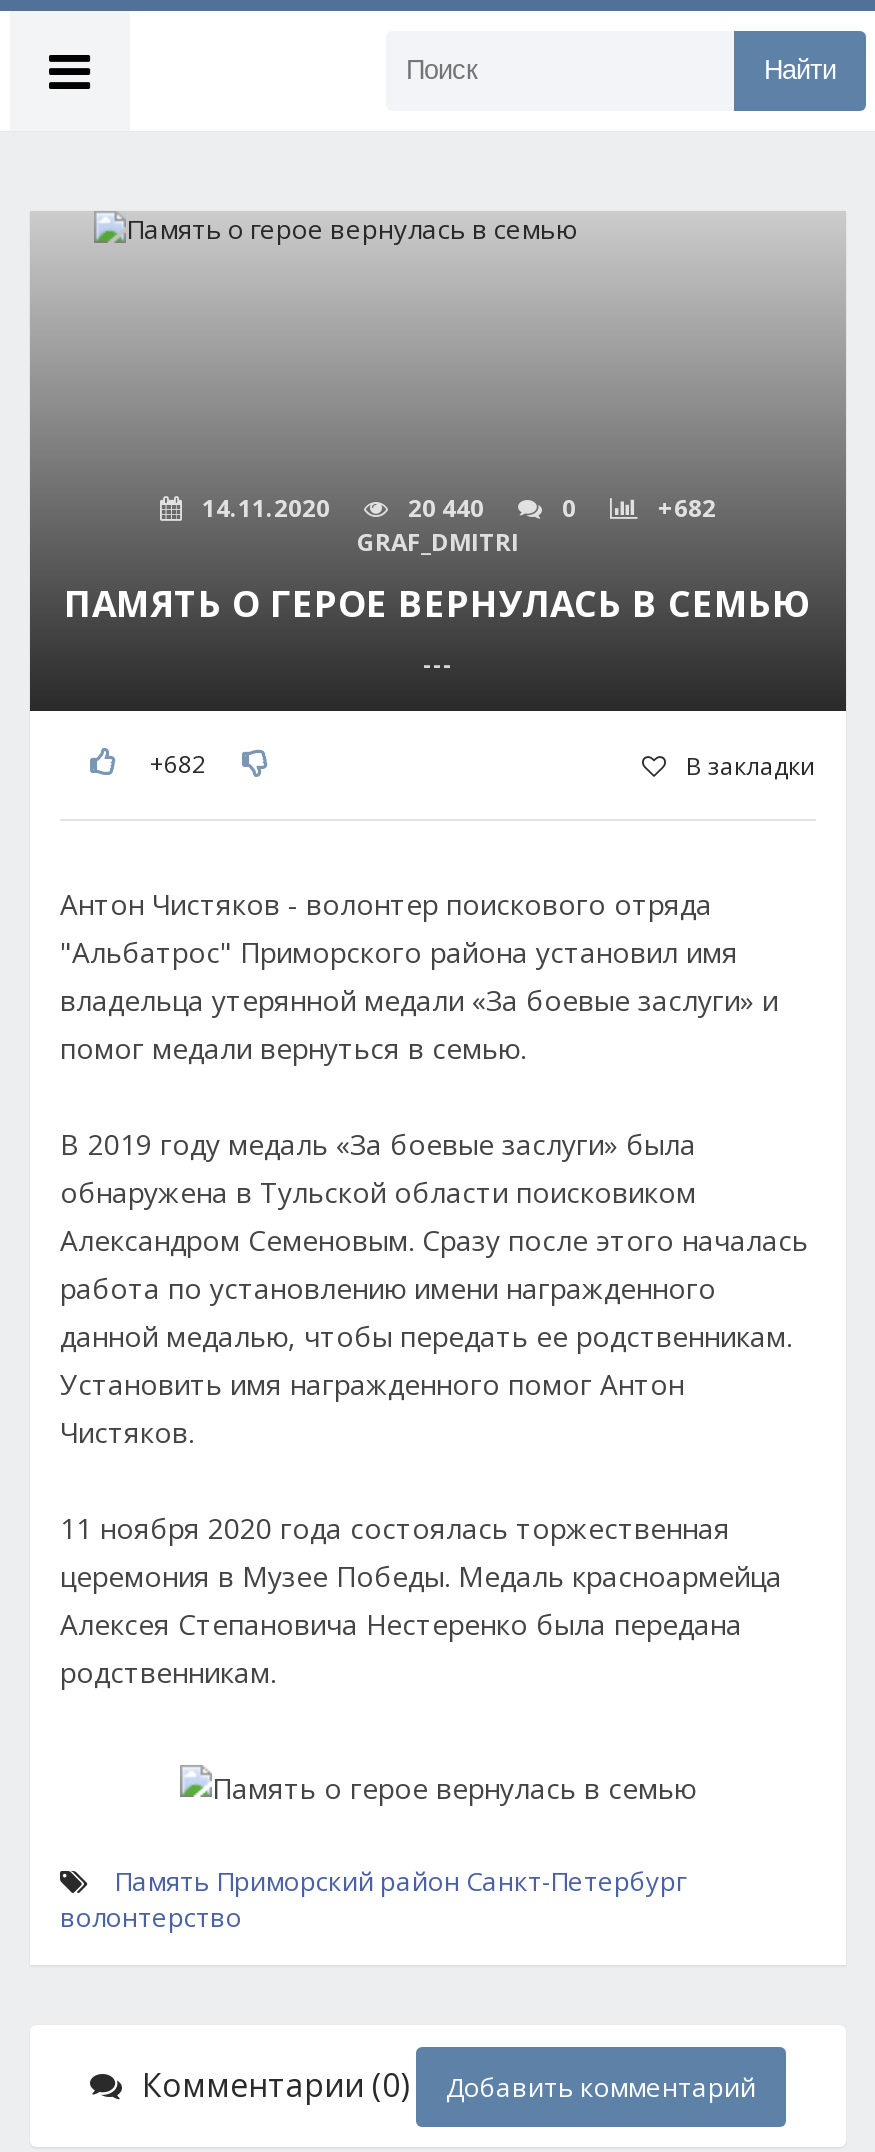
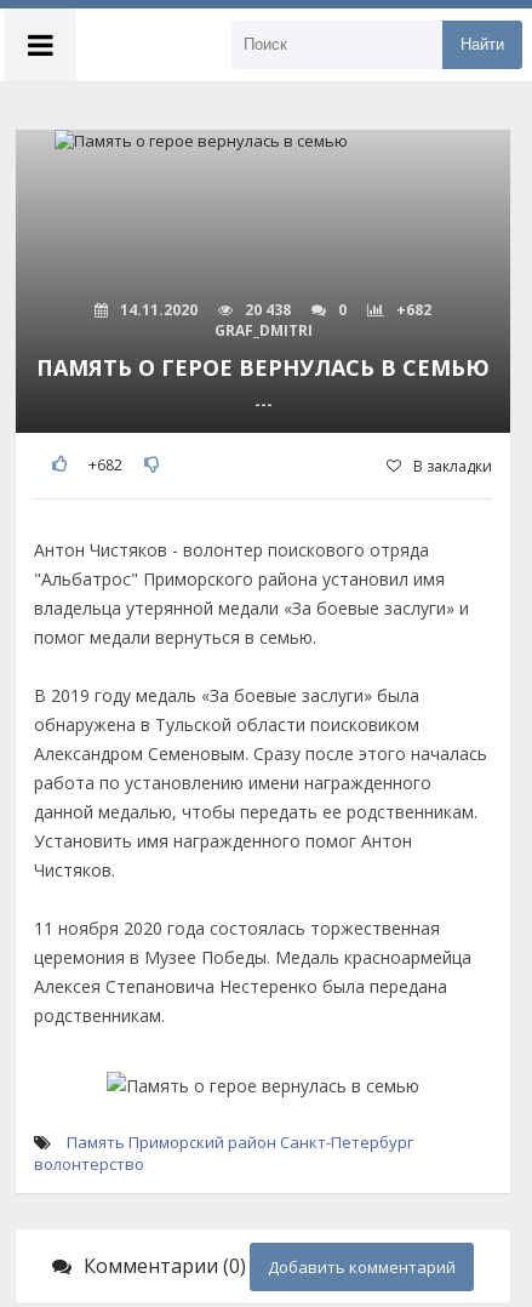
[408,491,484,525] 20 440 -> [245,299,291,320] 20 438

